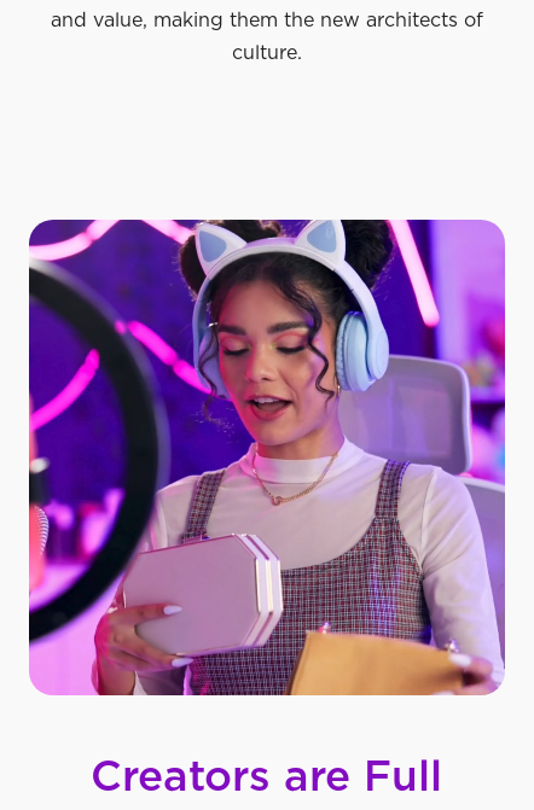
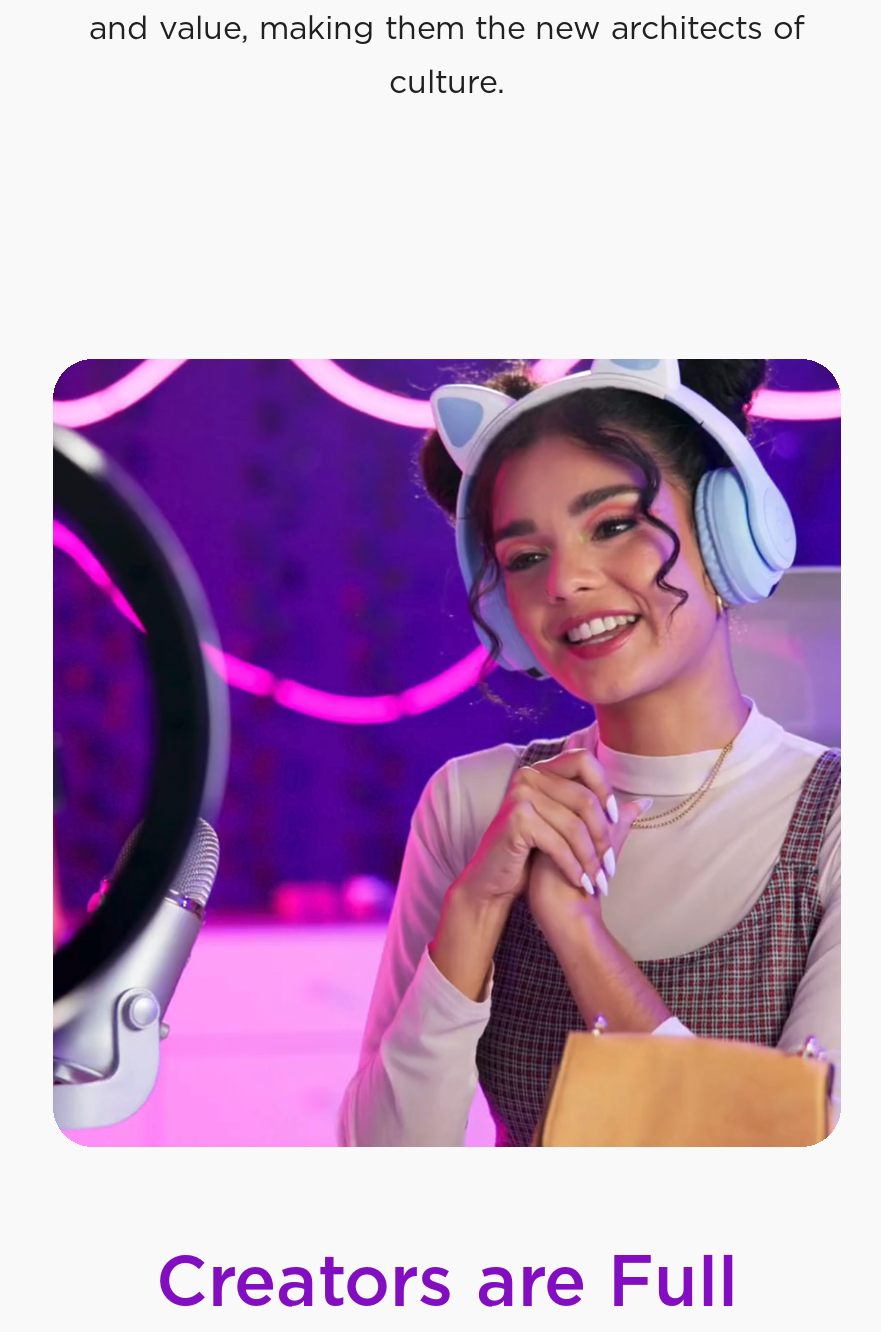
[28,218,506,697] [image] -> [51,357,843,1149] [image]

